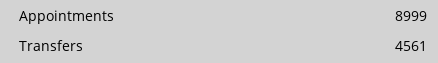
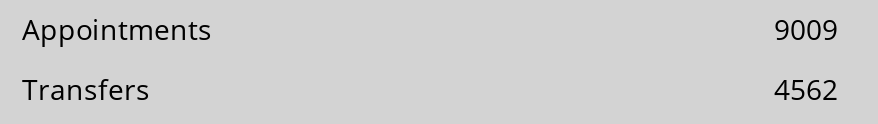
[395,6,427,25] 8999 -> [774,10,838,48] 9009
[395,36,427,55] 4561 -> [774,70,838,108] 4562

